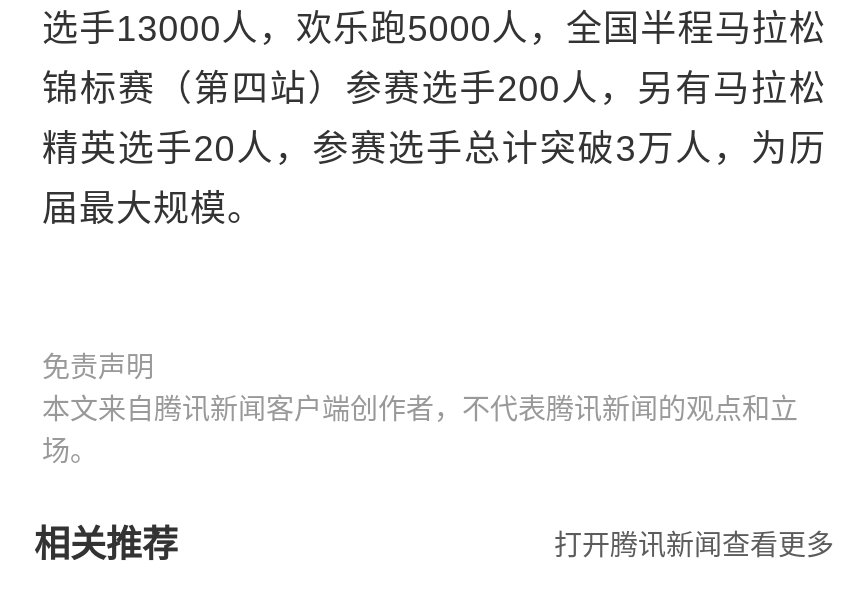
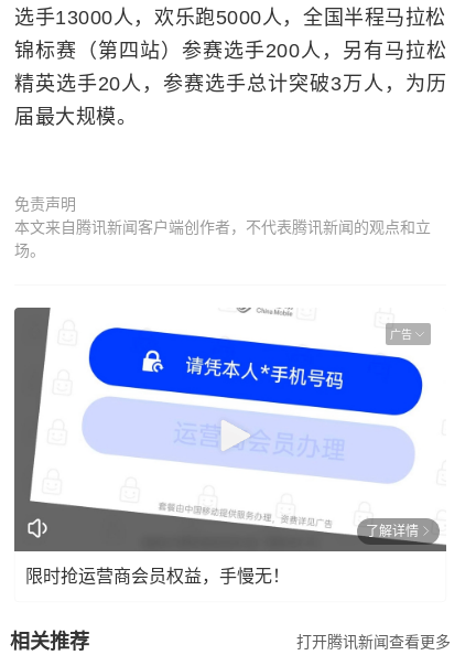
none -> [13,307,447,552] [image] | 广告
none -> [25,523,419,585] 了解详情 | 限时抢运营商会员权益，手慢无！

